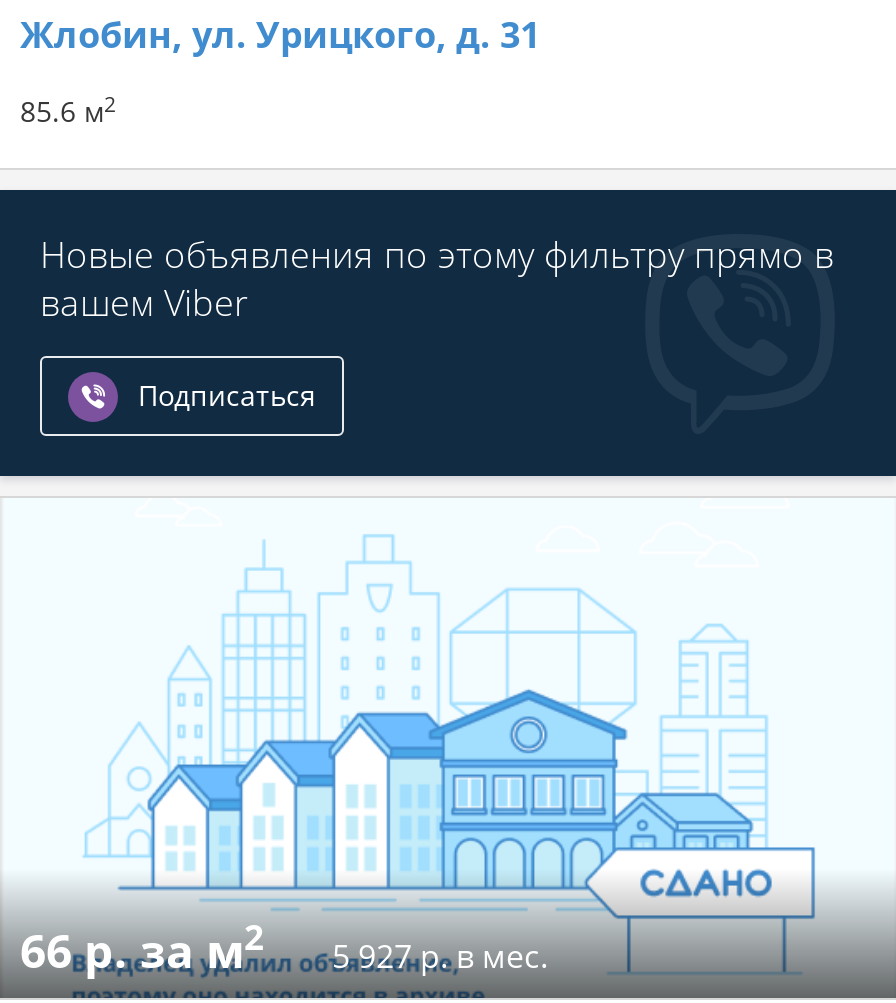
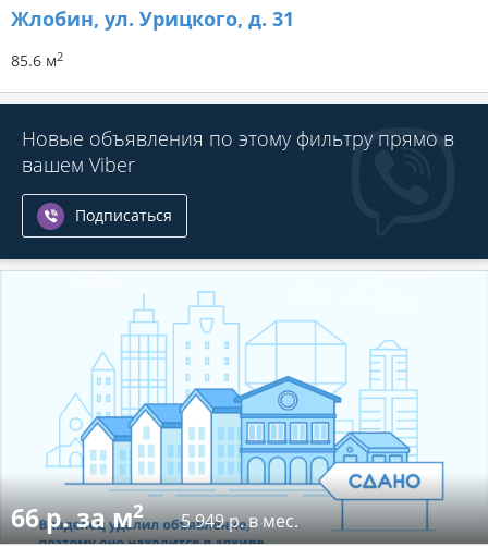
[20,915,548,982] 66 р. за м2 5 927 р. в мес. -> [11,498,298,535] 66 р. за м2 5 949 р. в мес.

